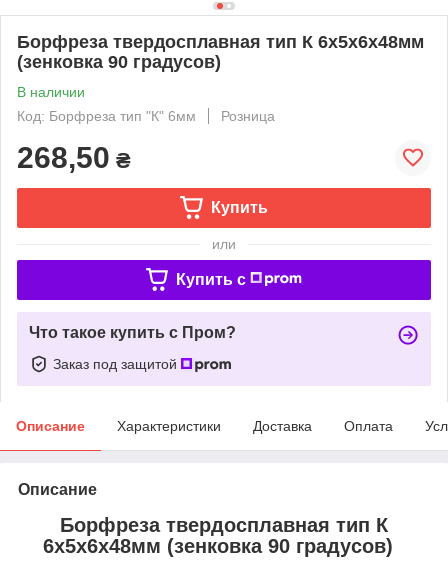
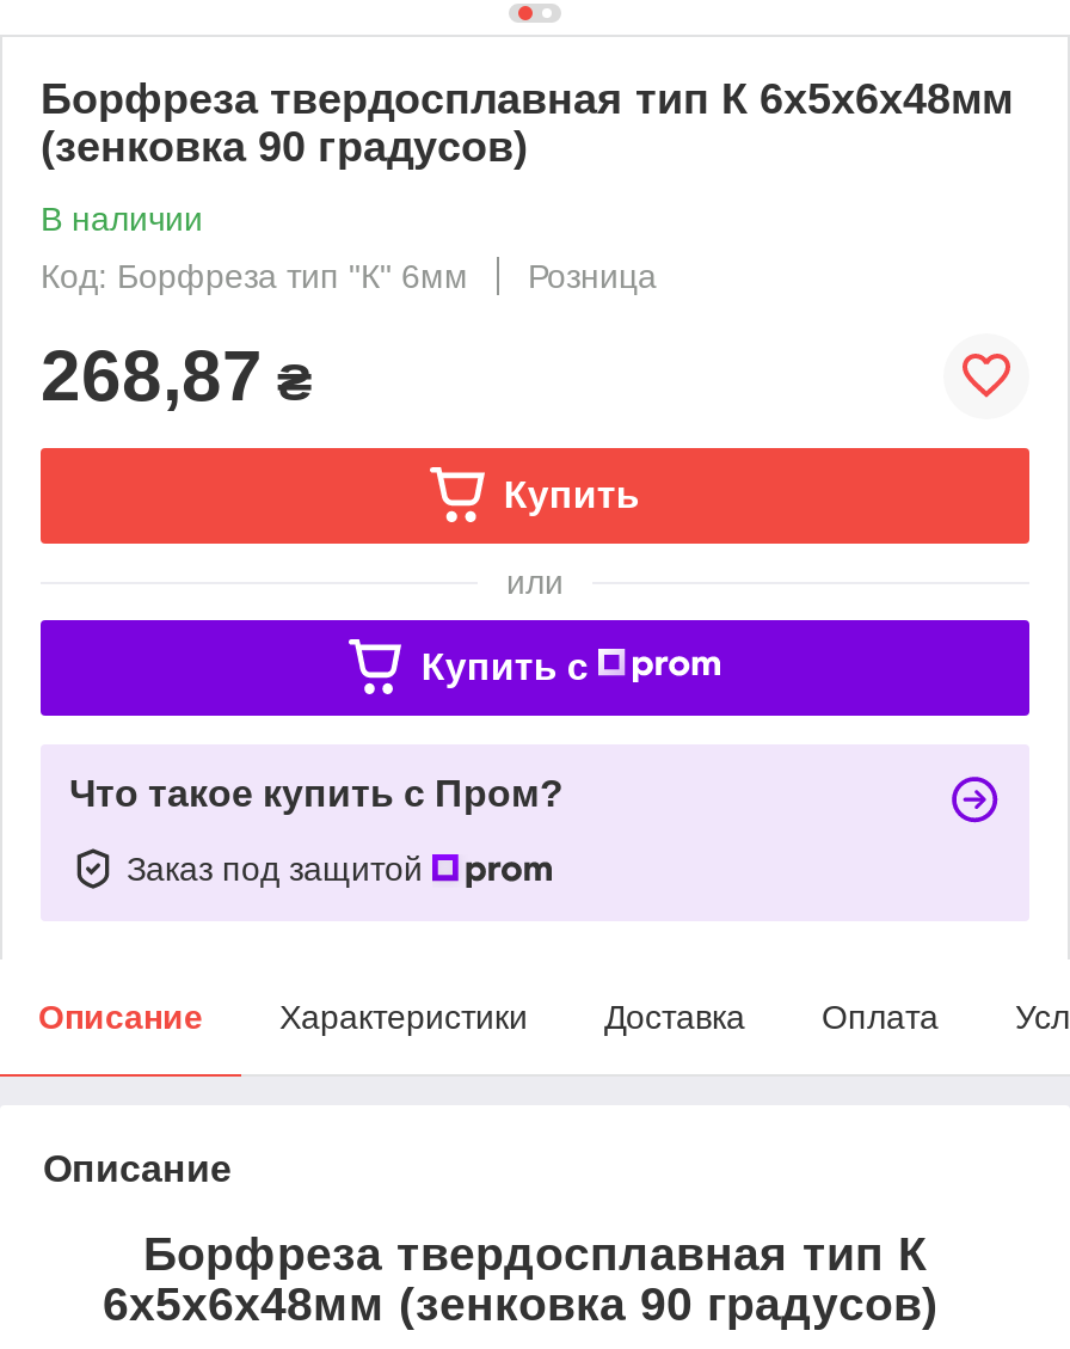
[17,141,131,174] 268,50 ₴ -> [41,335,313,414] 268,87 ₴

